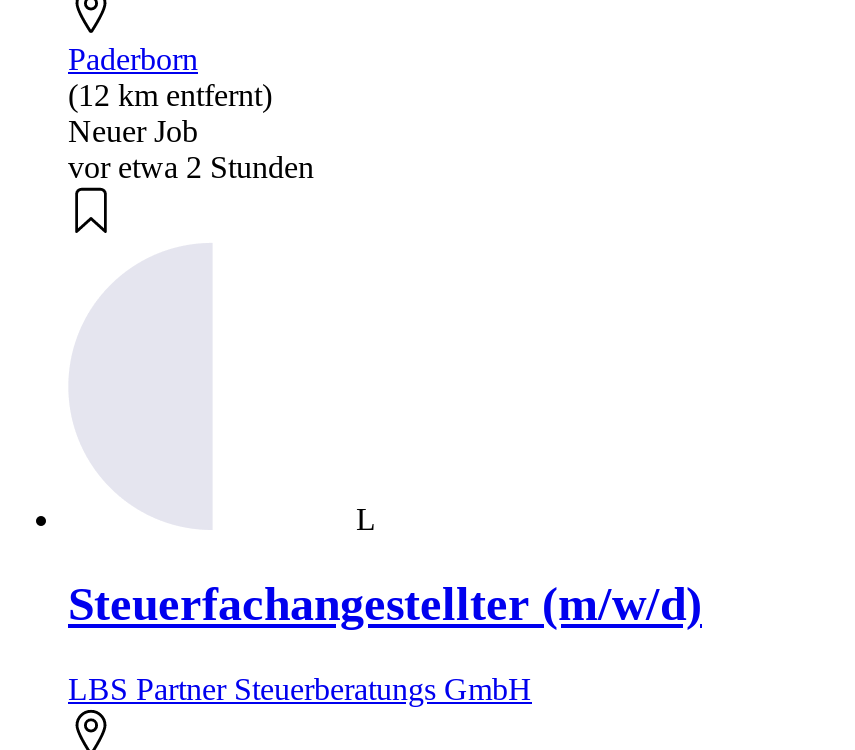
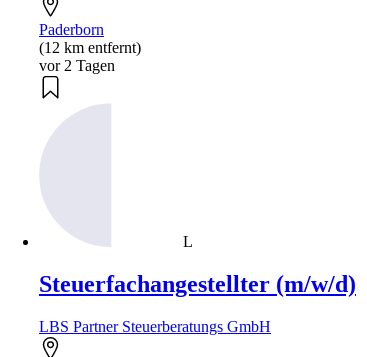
[68,115,314,185] Neuer Job | vor etwa 2 Stunden -> [39,57,115,74] vor 2 Tagen

